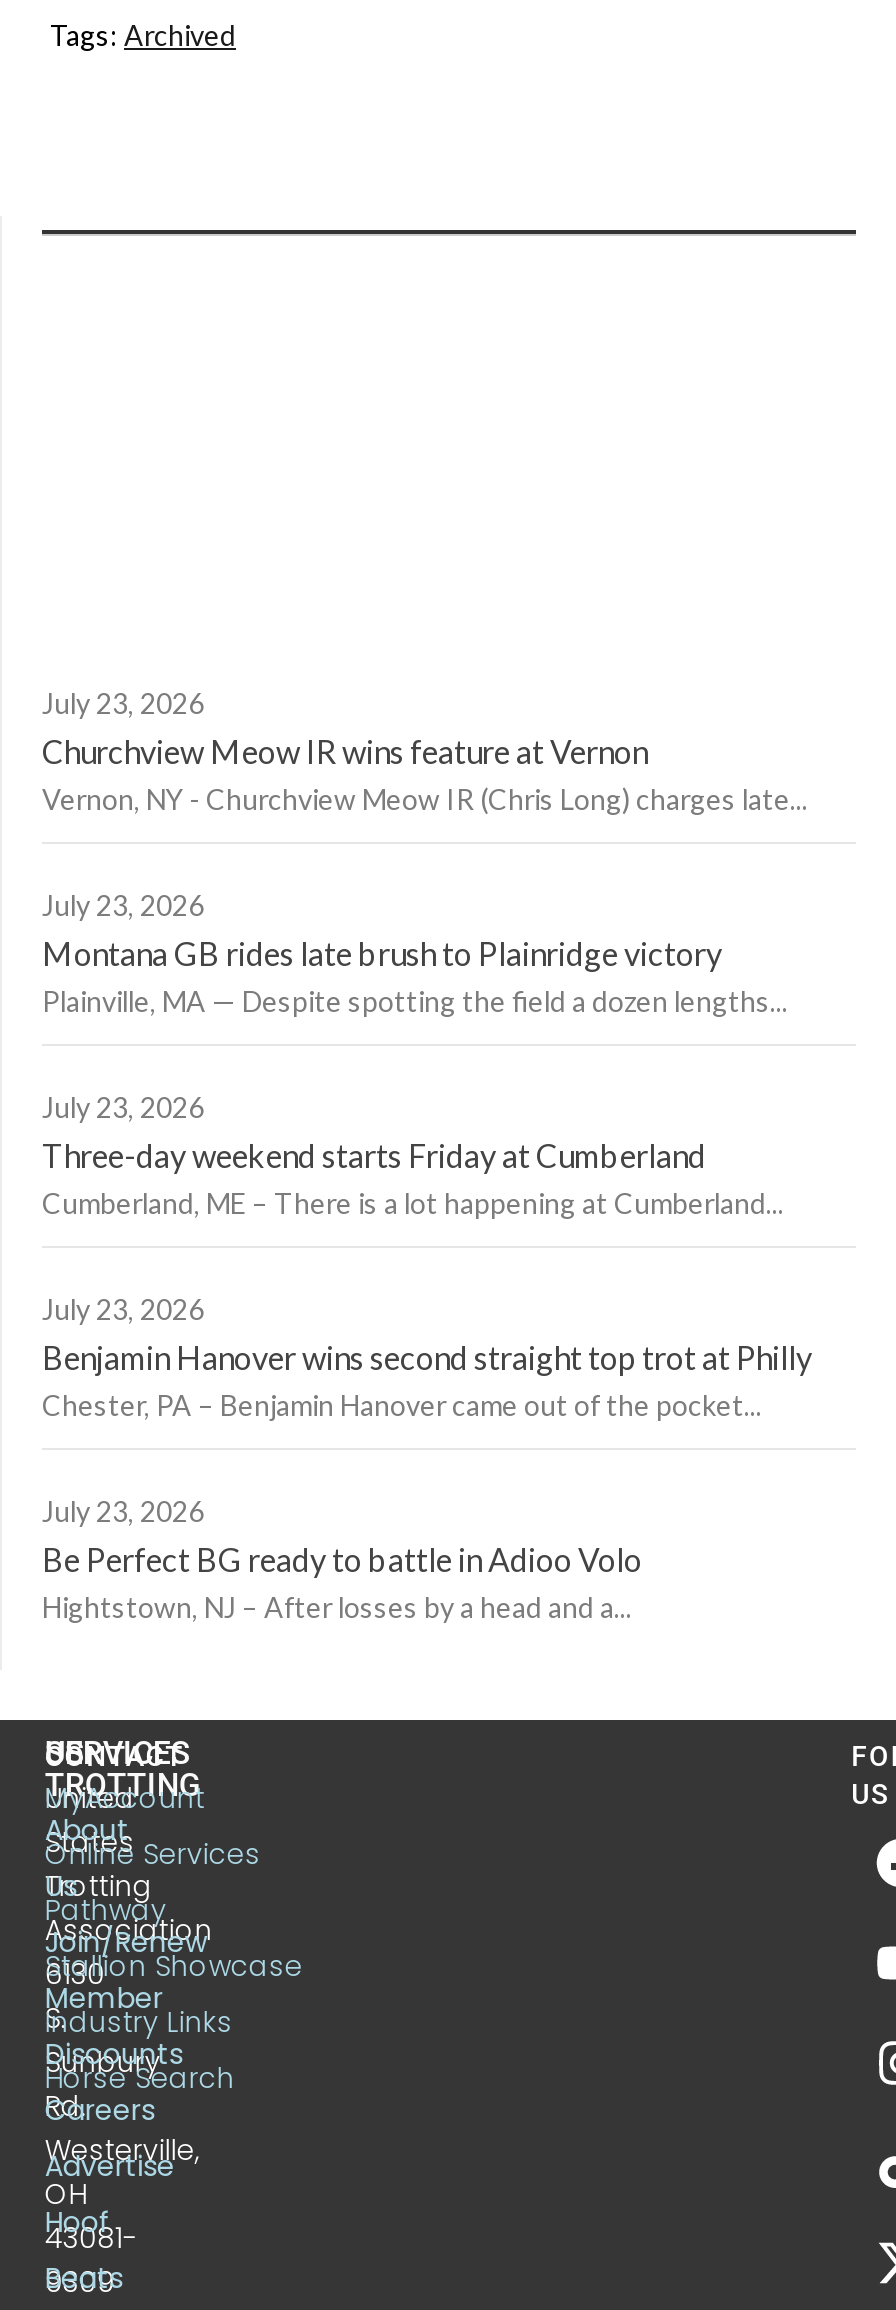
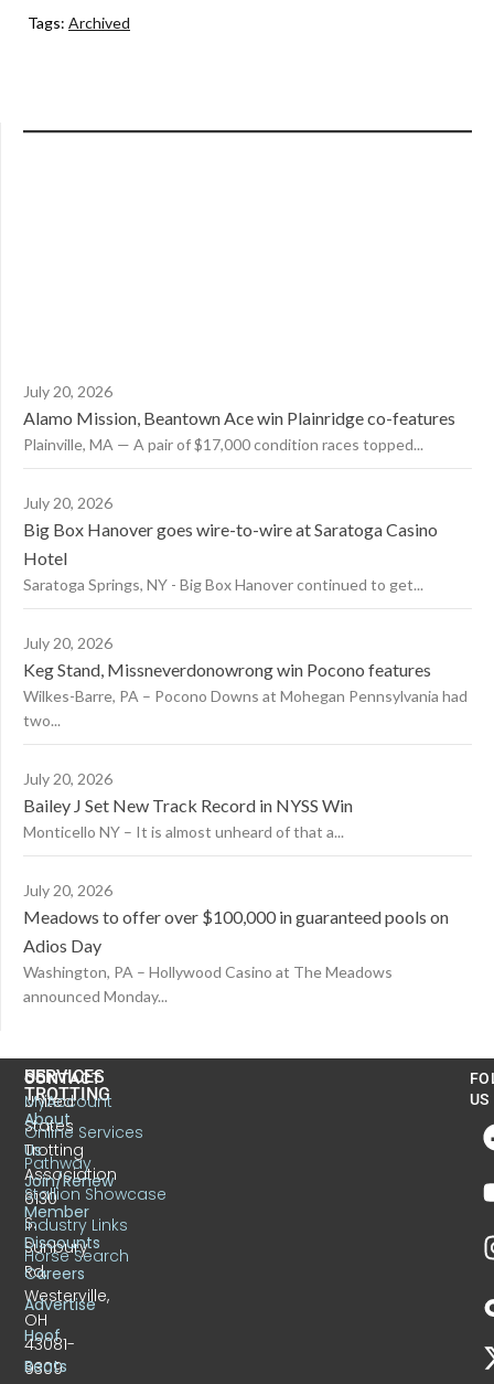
[42,686,808,816] July 23, 2026 | Churchview Meow IR wins feature at Vernon | Vernon, NY - Churchview Meow IR (Chris Long) charges late... -> [23,382,455,453] July 20, 2026 | Alamo Mission, Beantown Ace win Plainridge co-features | Plainville, MA — A pair of $17,000 condition races topped...
[42,888,788,1018] July 23, 2026 | Montana GB rides late brush to Plainridge victory | Plainville, MA — Despite spotting the field a dozen lengths... -> [23,493,438,594] July 20, 2026 | Big Box Hanover goes wire-to-wire at Saratoga Casino | Hotel | Saratoga Springs, NY - Big Box Hanover continued to get...
[42,1090,784,1220] July 23, 2026 | Three-day weekend starts Friday at Cumberland | Cumberland, ME – There is a lot happening at Cumberland... -> [23,633,468,729] July 20, 2026 | Keg Stand, Missneverdonowrong win Pocono features | Wilkes-Barre, PA – Pocono Downs at Mohegan Pennsylvania had | two...
[42,1292,812,1422] July 23, 2026 | Benjamin Hanover wins second straight top trot at Philly | Chester, PA – Benjamin Hanover came out of the pocket... -> [23,769,353,841] July 20, 2026 | Bailey J Set New Track Record in NYSS Win | Monticello NY – It is almost unheard of that a...
[42,1494,642,1624] July 23, 2026 | Be Perfect BG ready to battle in Adioo Volo | Hightstown, NJ – After losses by a head and a... -> [23,881,449,1005] July 20, 2026 | Meadows to offer over $100,000 in guaranteed pools on | Adios Day | Washington, PA – Hollywood Casino at The Meadows | announced Monday...

